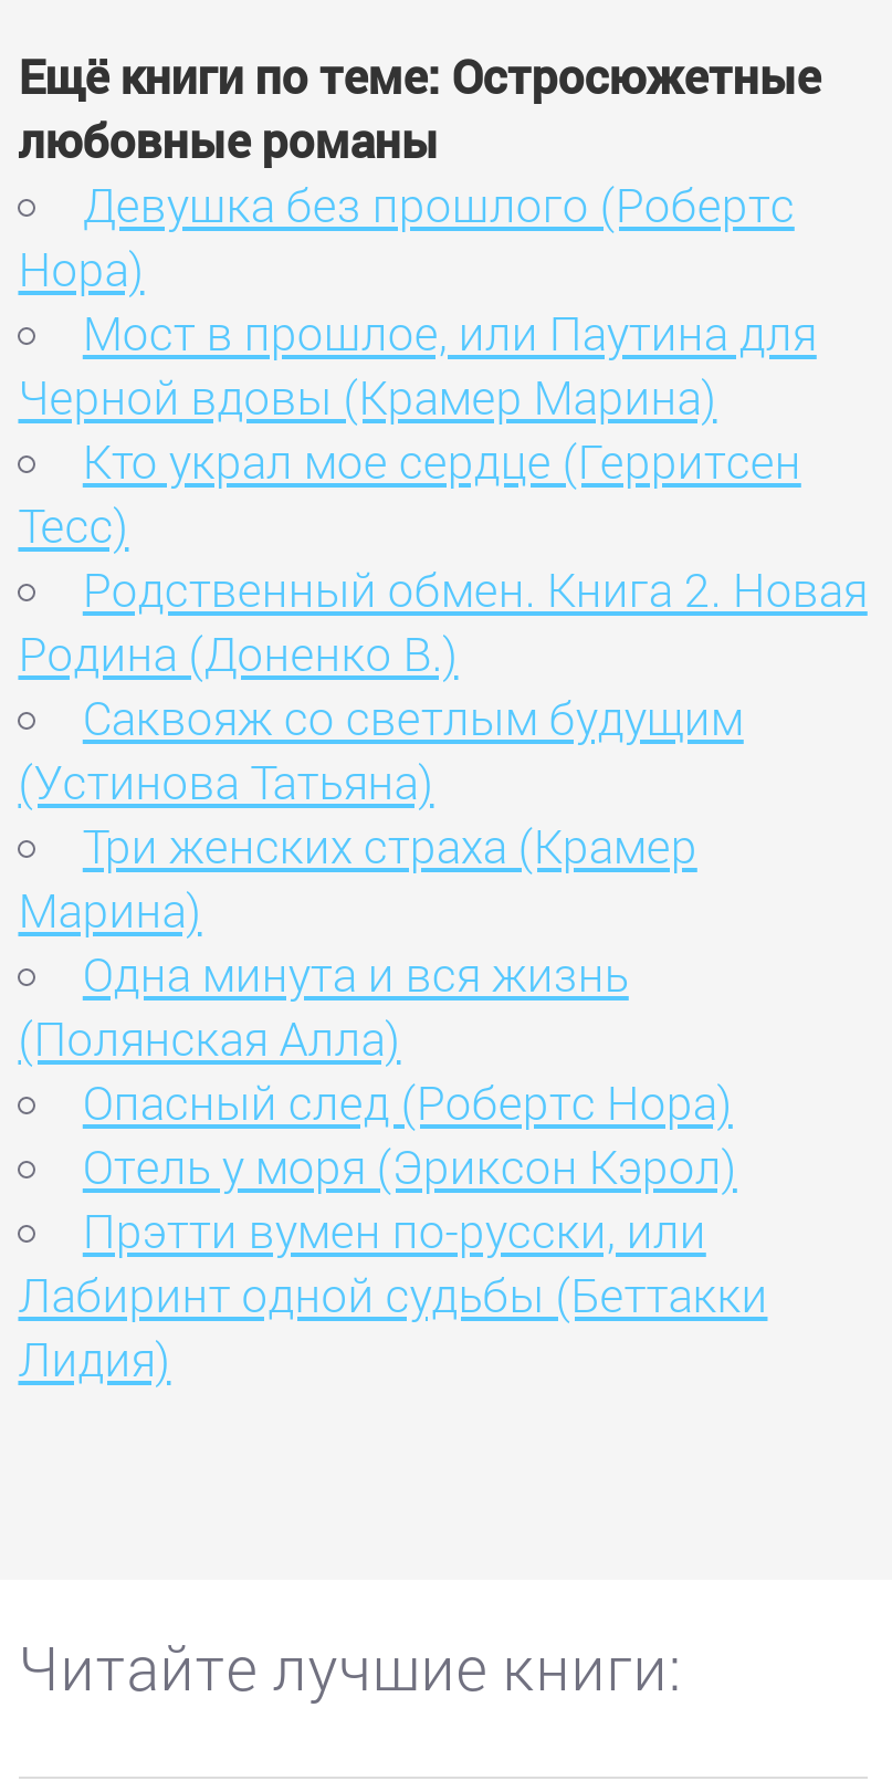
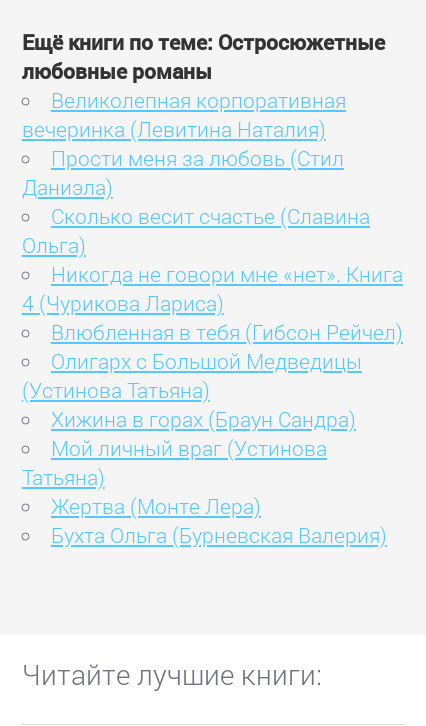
[18,174,867,749] Девушка без прошлого (Робертс | Нора) | Мост в прошлое, или Паутина для | Черной вдовы (Крамер Марина) | Кто украл мое сердце (Герритсен | Тесс) | Родственный обмен. Книга 2. Новая | Родина (Доненко В.) | Саквояж со светлым будущим -> [22,86,403,375] Великолепная корпоративная | вечеринка (Левитина Наталия) | Прости меня за любовь (Стил | Даниэла) | Сколько весит счастье (Славина | Ольга) | Никогда не говори мне «нет». Книга | 4 (Чурикова Лариса) | Влюбленная в тебя (Гибсон Рейчел) | Олигарх с Большой Медведицы
moved [18,751,434,813] -> [22,376,210,404]: (Устинова Татьяна)
[18,815,768,1390] Три женских страха (Крамер | Марина) | Одна минута и вся жизнь | (Полянская Алла) | Опасный след (Робертс Нора) | Отель у моря (Эриксон Кэрол) | Прэтти вумен по-русски, или | Лабиринт одной судьбы (Беттакки | Лидия) -> [22,405,387,549] Хижина в горах (Браун Сандра) | Мой личный враг (Устинова | Татьяна) | Жертва (Монте Лера) | Бухта Ольга (Бурневская Валерия)

